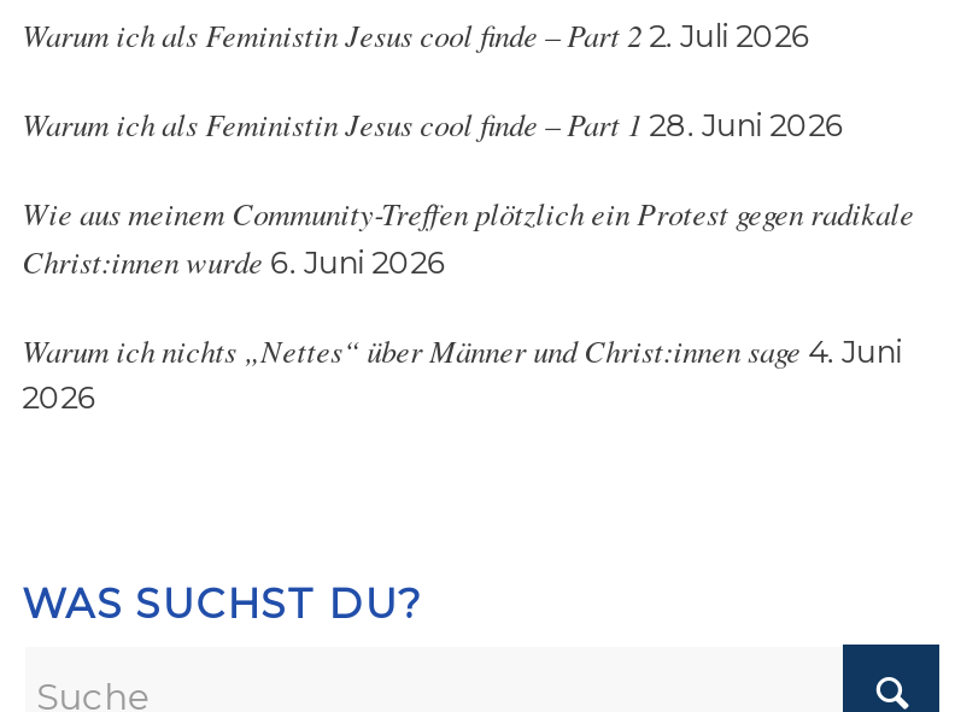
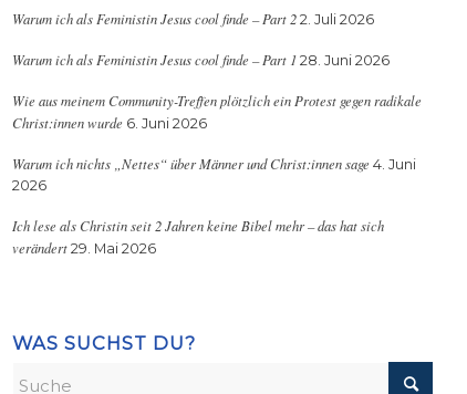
none -> [12,216,384,257] Ich lese als Christin seit 2 Jahren keine Bibel mehr – das hat sich | verändert 29. Mai 2026

